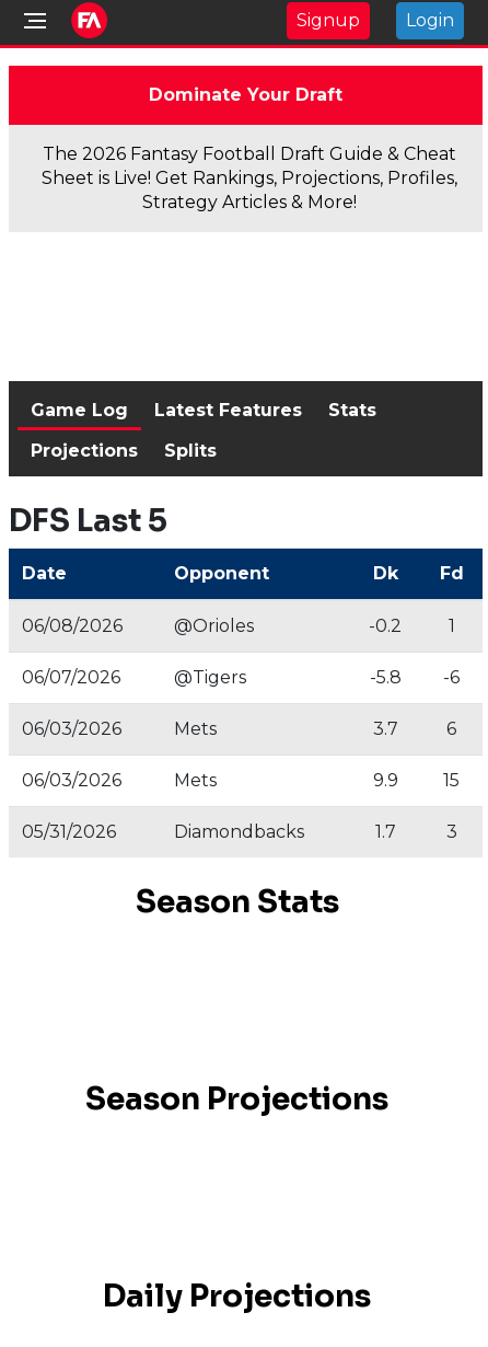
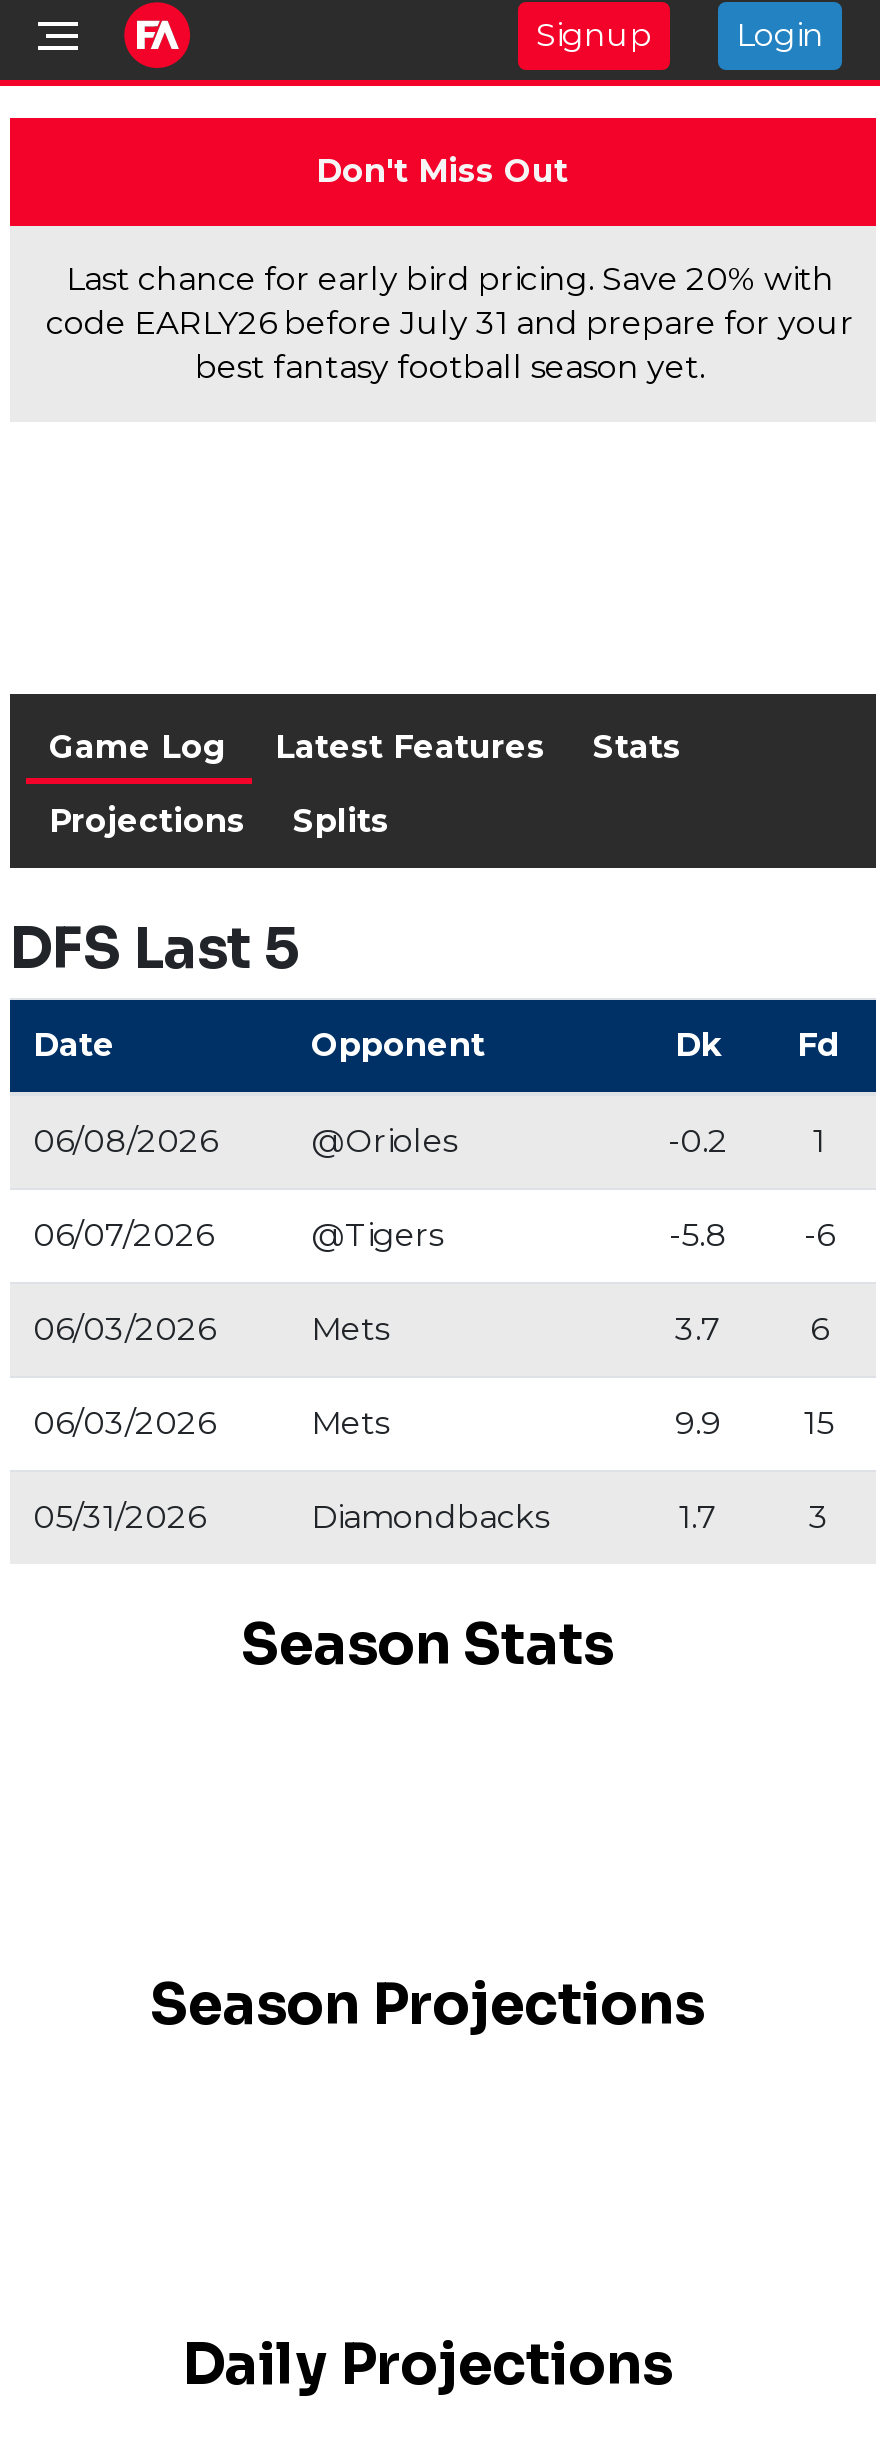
[148,84,342,105] Dominate Your Draft -> [316,152,568,190] Don't Miss Out
[42,143,457,212] The 2026 Fantasy Football Draft Guide & Cheat | Sheet is Live! Get Rankings, Projections, Profiles, | Strategy Articles & More! -> [46,260,854,386] Last chance for early bird pricing. Save 20% with | code EARLY26 before July 31 and prepare for your | best fantasy football season yet.

